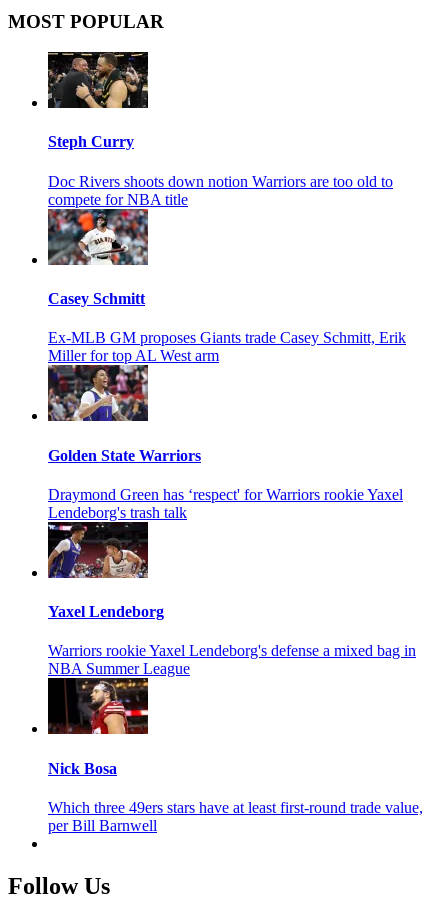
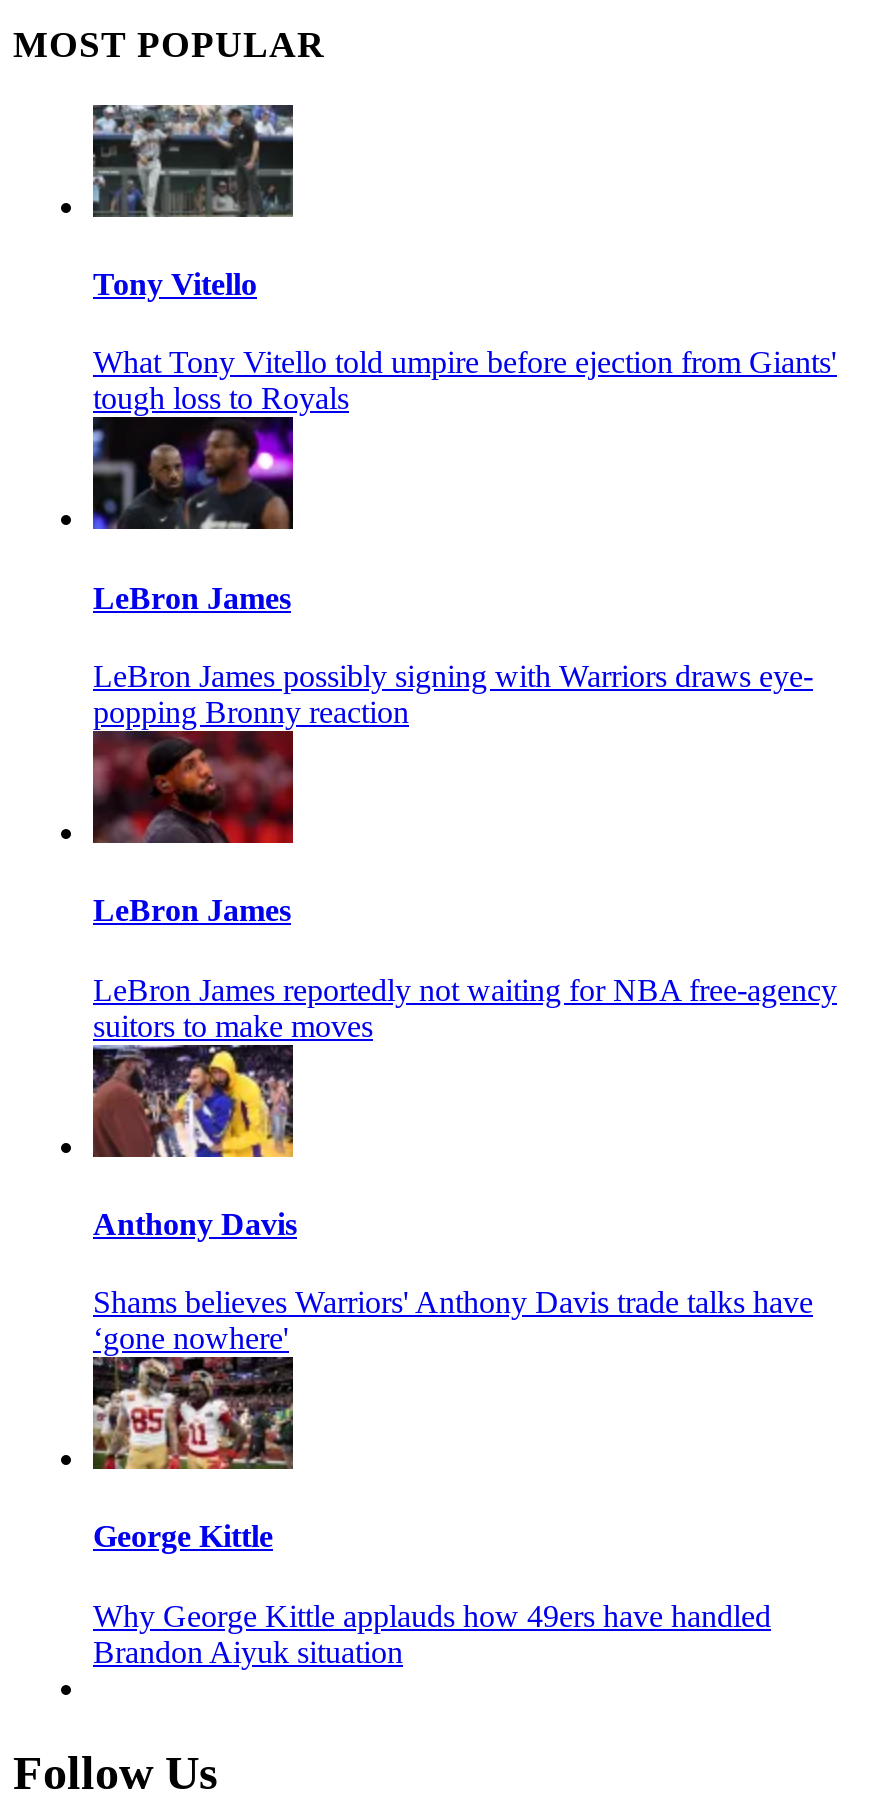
[48,51,149,150] [image] | Steph Curry -> [91,103,295,302] [image] | Tony Vitello
[48,173,393,208] Doc Rivers shoots down notion Warriors are too old to | compete for NBA title -> [93,346,837,416] What Tony Vitello told umpire before ejection from Giants' | tough loss to Royals
[47,215,149,307] [image] | Casey Schmitt -> [91,431,295,615] [image] | LeBron James
[48,329,406,364] Ex-MLB GM proposes Giants trade Casey Schmitt, Erik | Miller for top AL West arm -> [93,659,813,729] LeBron James possibly signing with Warriors draws eye- | popping Bronny reaction
[47,372,201,463] [image] | Golden State Warriors -> [91,745,295,928] [image] | LeBron James
[48,486,403,521] Draymond Green has ‘respect' for Warriors rookie Yaxel | Lendeborg's trash talk -> [93,973,837,1043] LeBron James reportedly not waiting for NBA free-agency | suitors to make moves
[47,528,164,620] [image] | Yaxel Lendeborg -> [91,1057,297,1241] [image] | Anthony Davis
[48,642,416,677] Warriors rookie Yaxel Lendeborg's defense a mixed bag in | NBA Summer League -> [93,1286,813,1356] Shams believes Warriors' Anthony Davis trade talks have | ‘gone nowhere'
[47,685,149,777] [image] | Nick Bosa -> [91,1371,295,1554] [image] | George Kittle
[48,799,423,834] Which three 49ers stars have at least first-round trade value, | per Bill Barnwell -> [93,1599,771,1669] Why George Kittle applauds how 49ers have handled | Brandon Aiyuk situation

